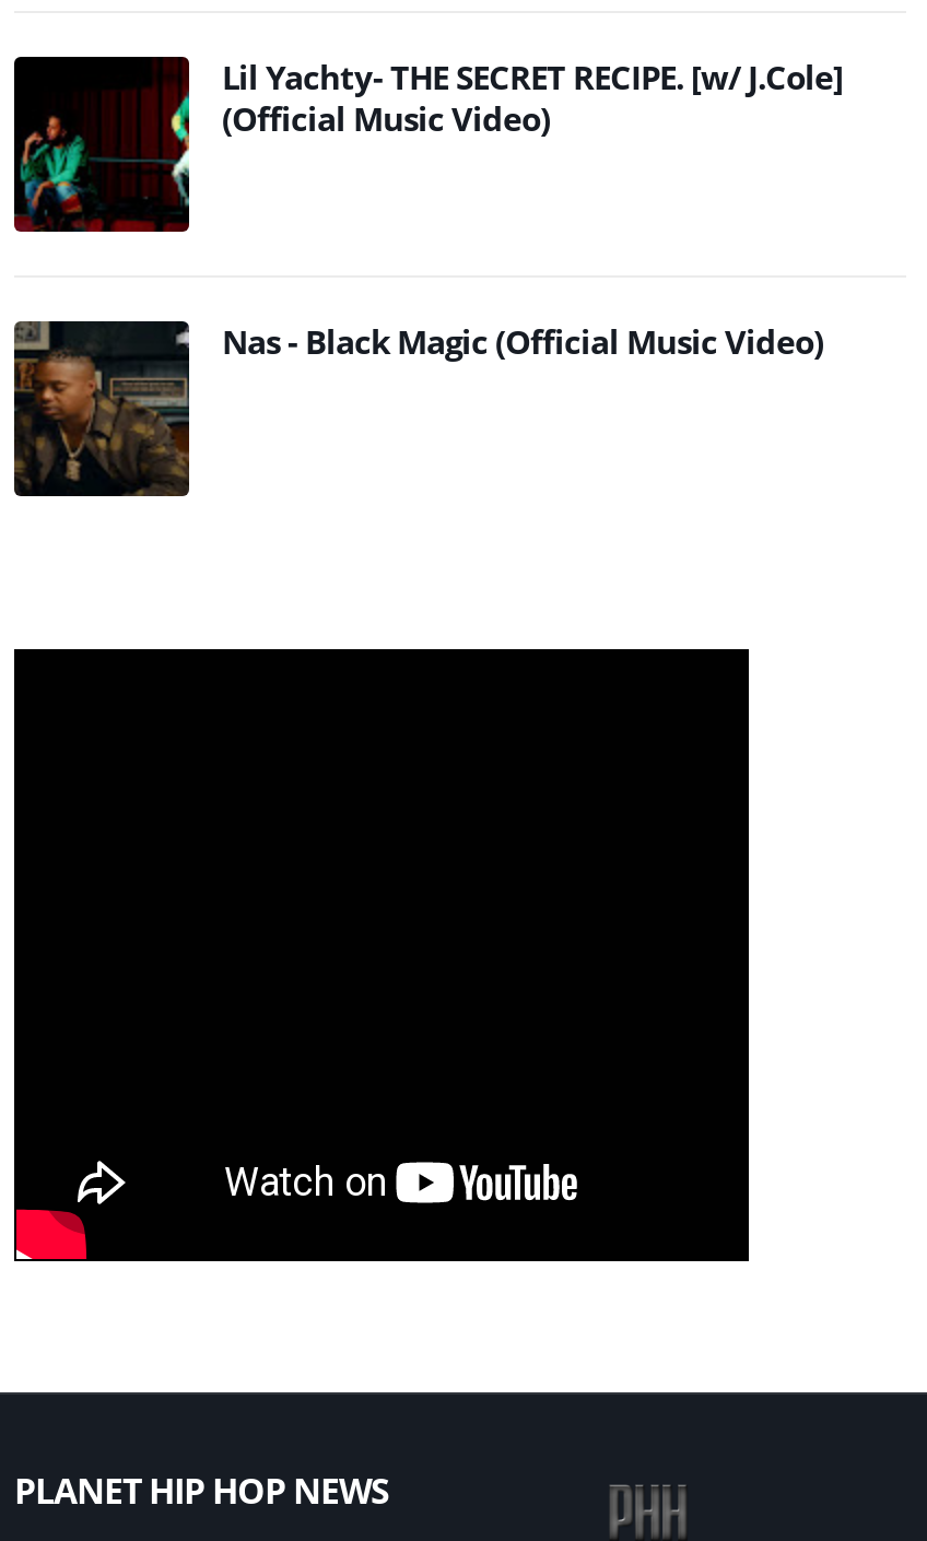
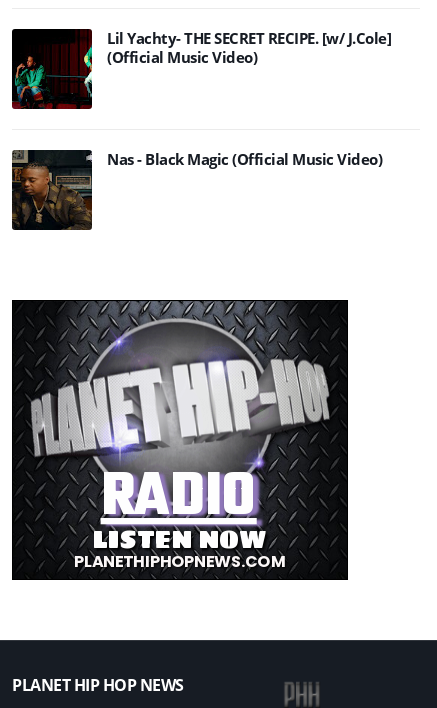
none -> [12,300,343,580] [image]

